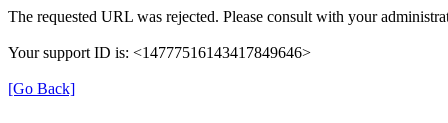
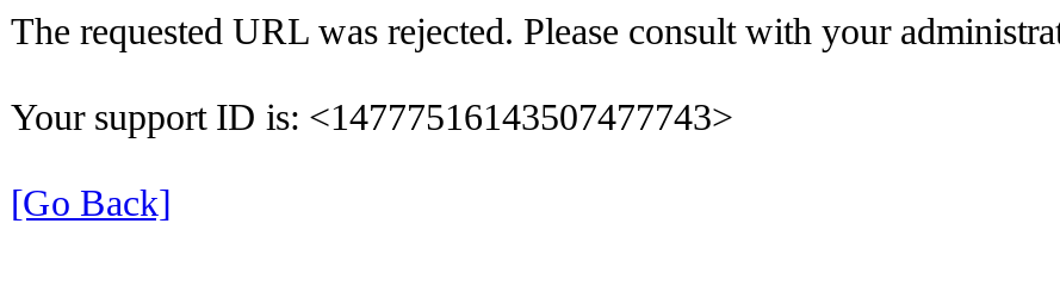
[8,44,311,61] Your support ID is: <14777516143417849646> -> [11,97,733,137] Your support ID is: <14777516143507477743>

